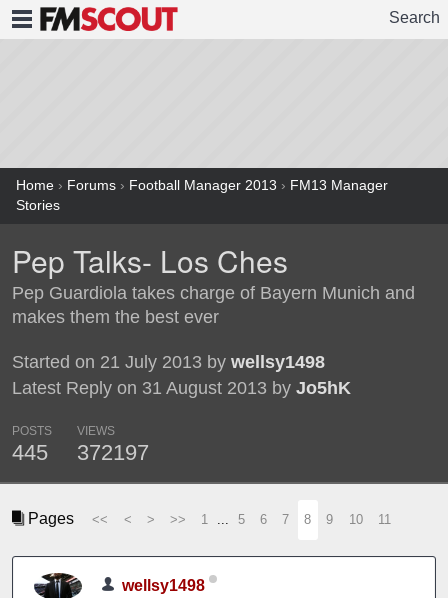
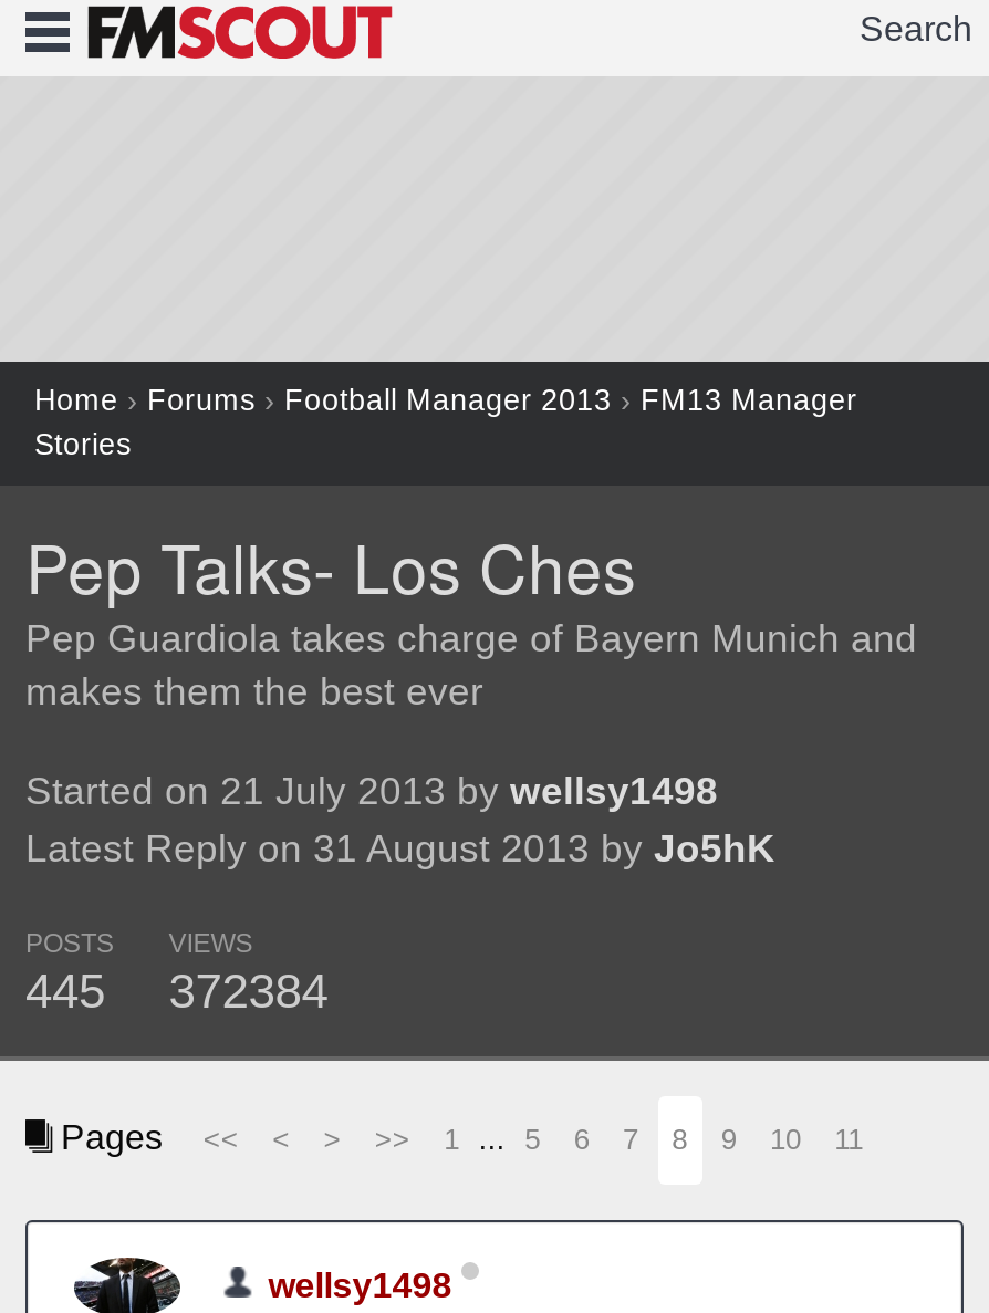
[12,440,149,465] 445 372197 -> [25,964,328,1019] 445 372384

